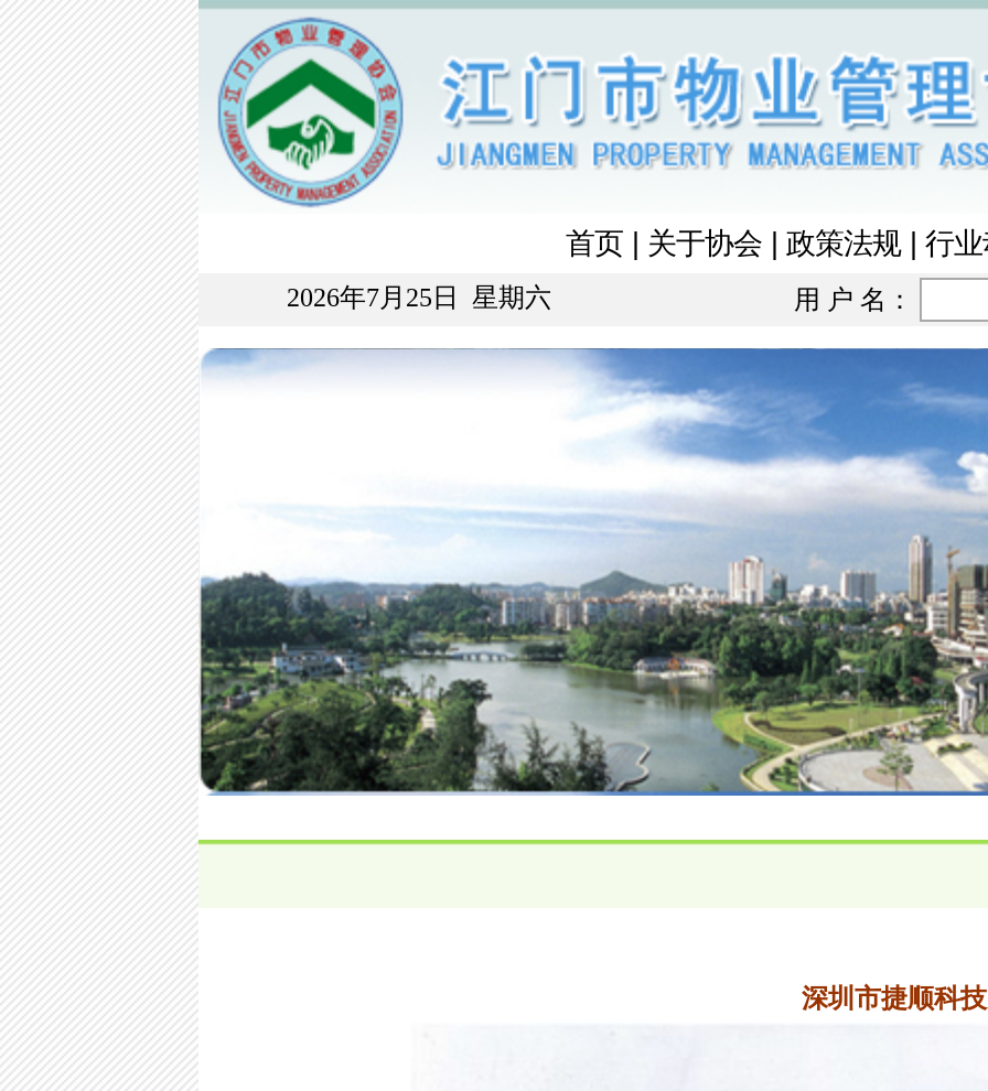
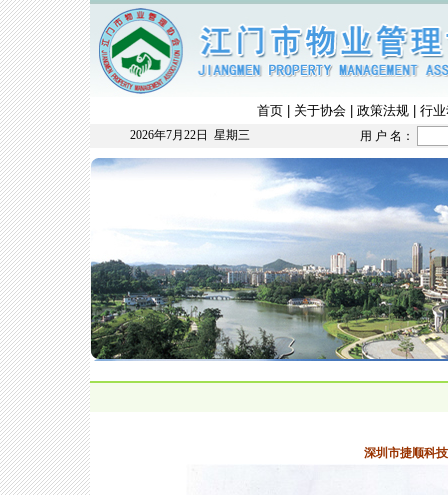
[287,282,551,313] 2026年7月25日 星期六 -> [130,128,250,142] 2026年7月22日 星期三

